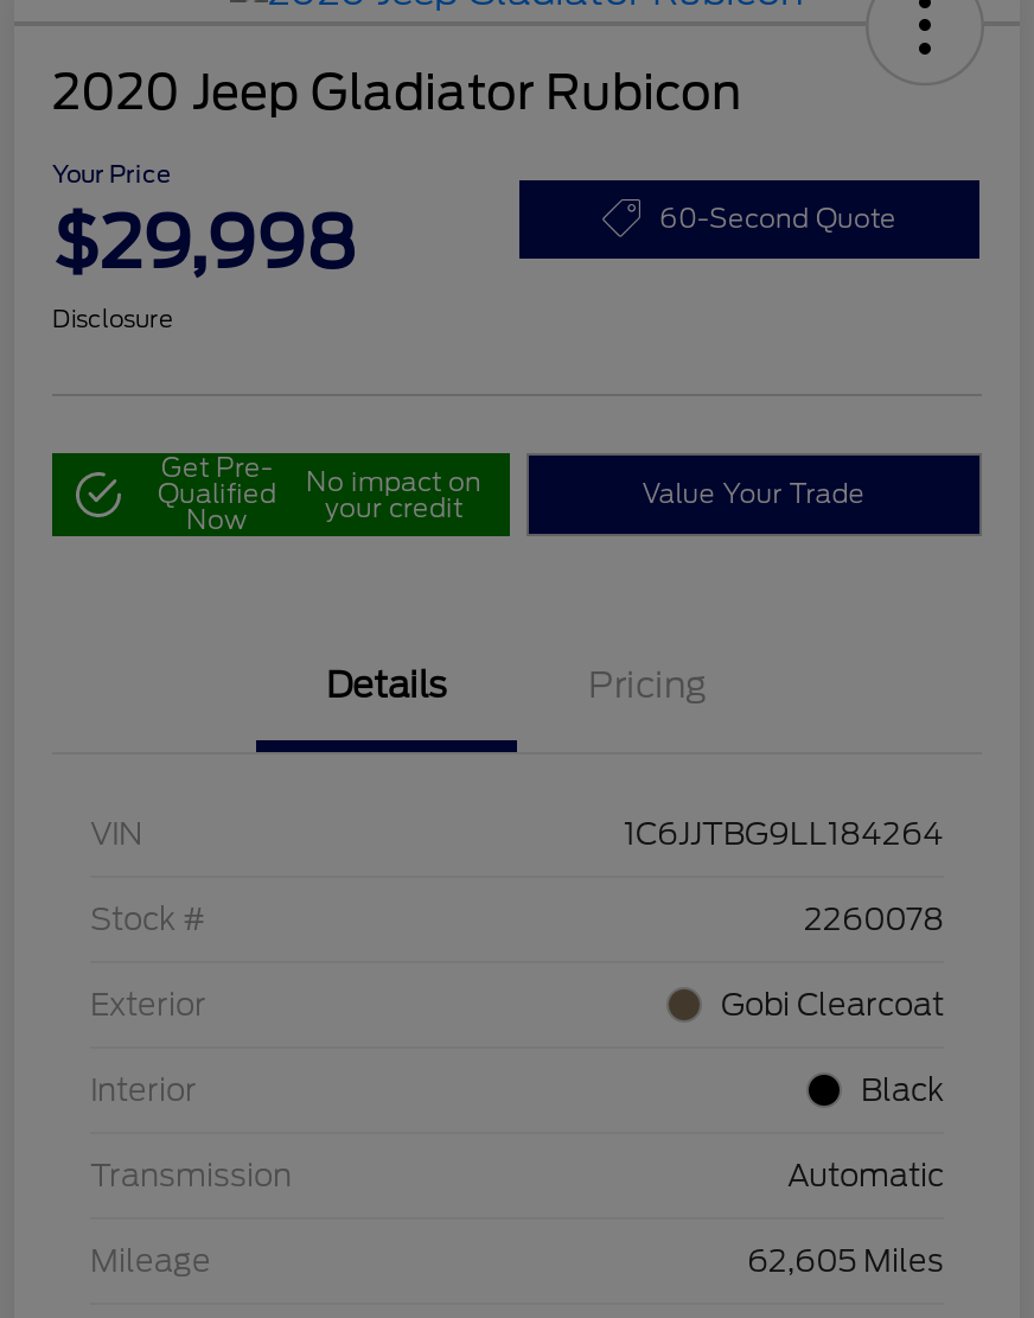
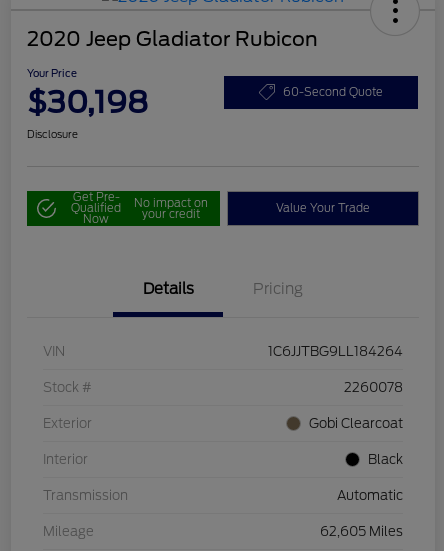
[52,200,356,285] $29,998 -> [27,84,148,120] $30,198

